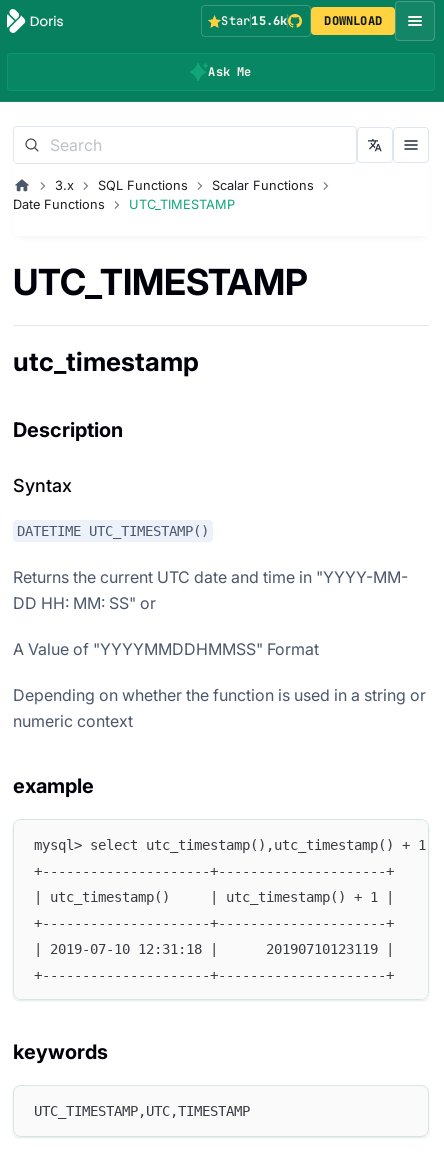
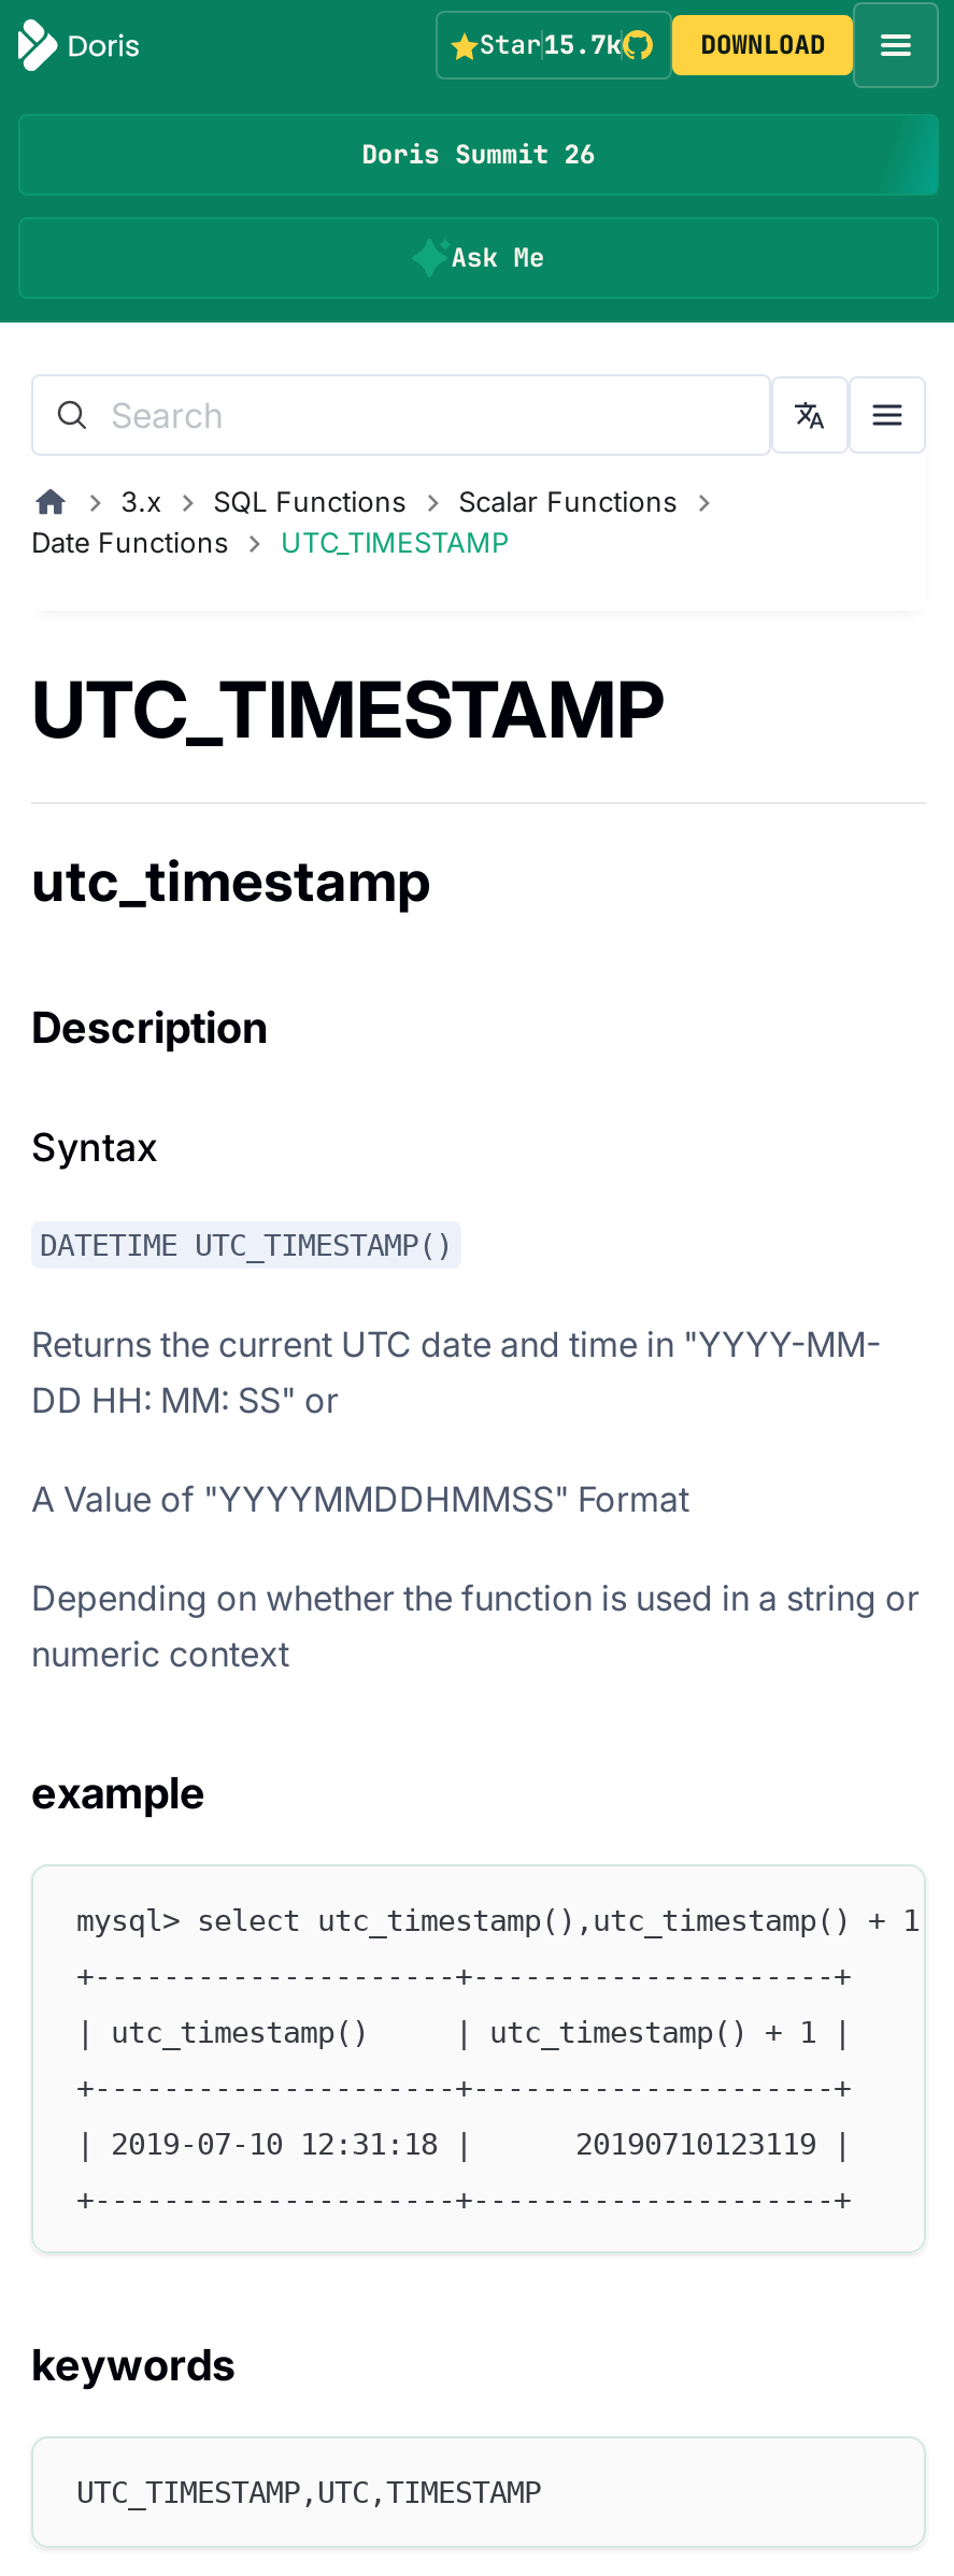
[221,13,287,29] Star15.6k -> [479,28,622,62] Star15.7k
none -> [362,138,595,172] Doris Summit 26

